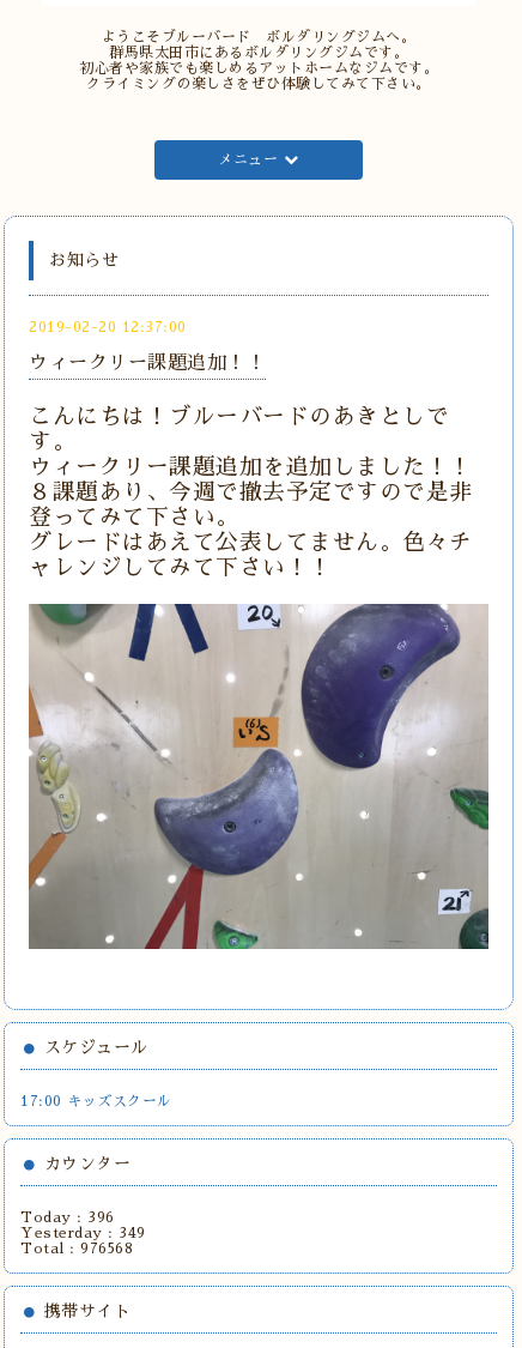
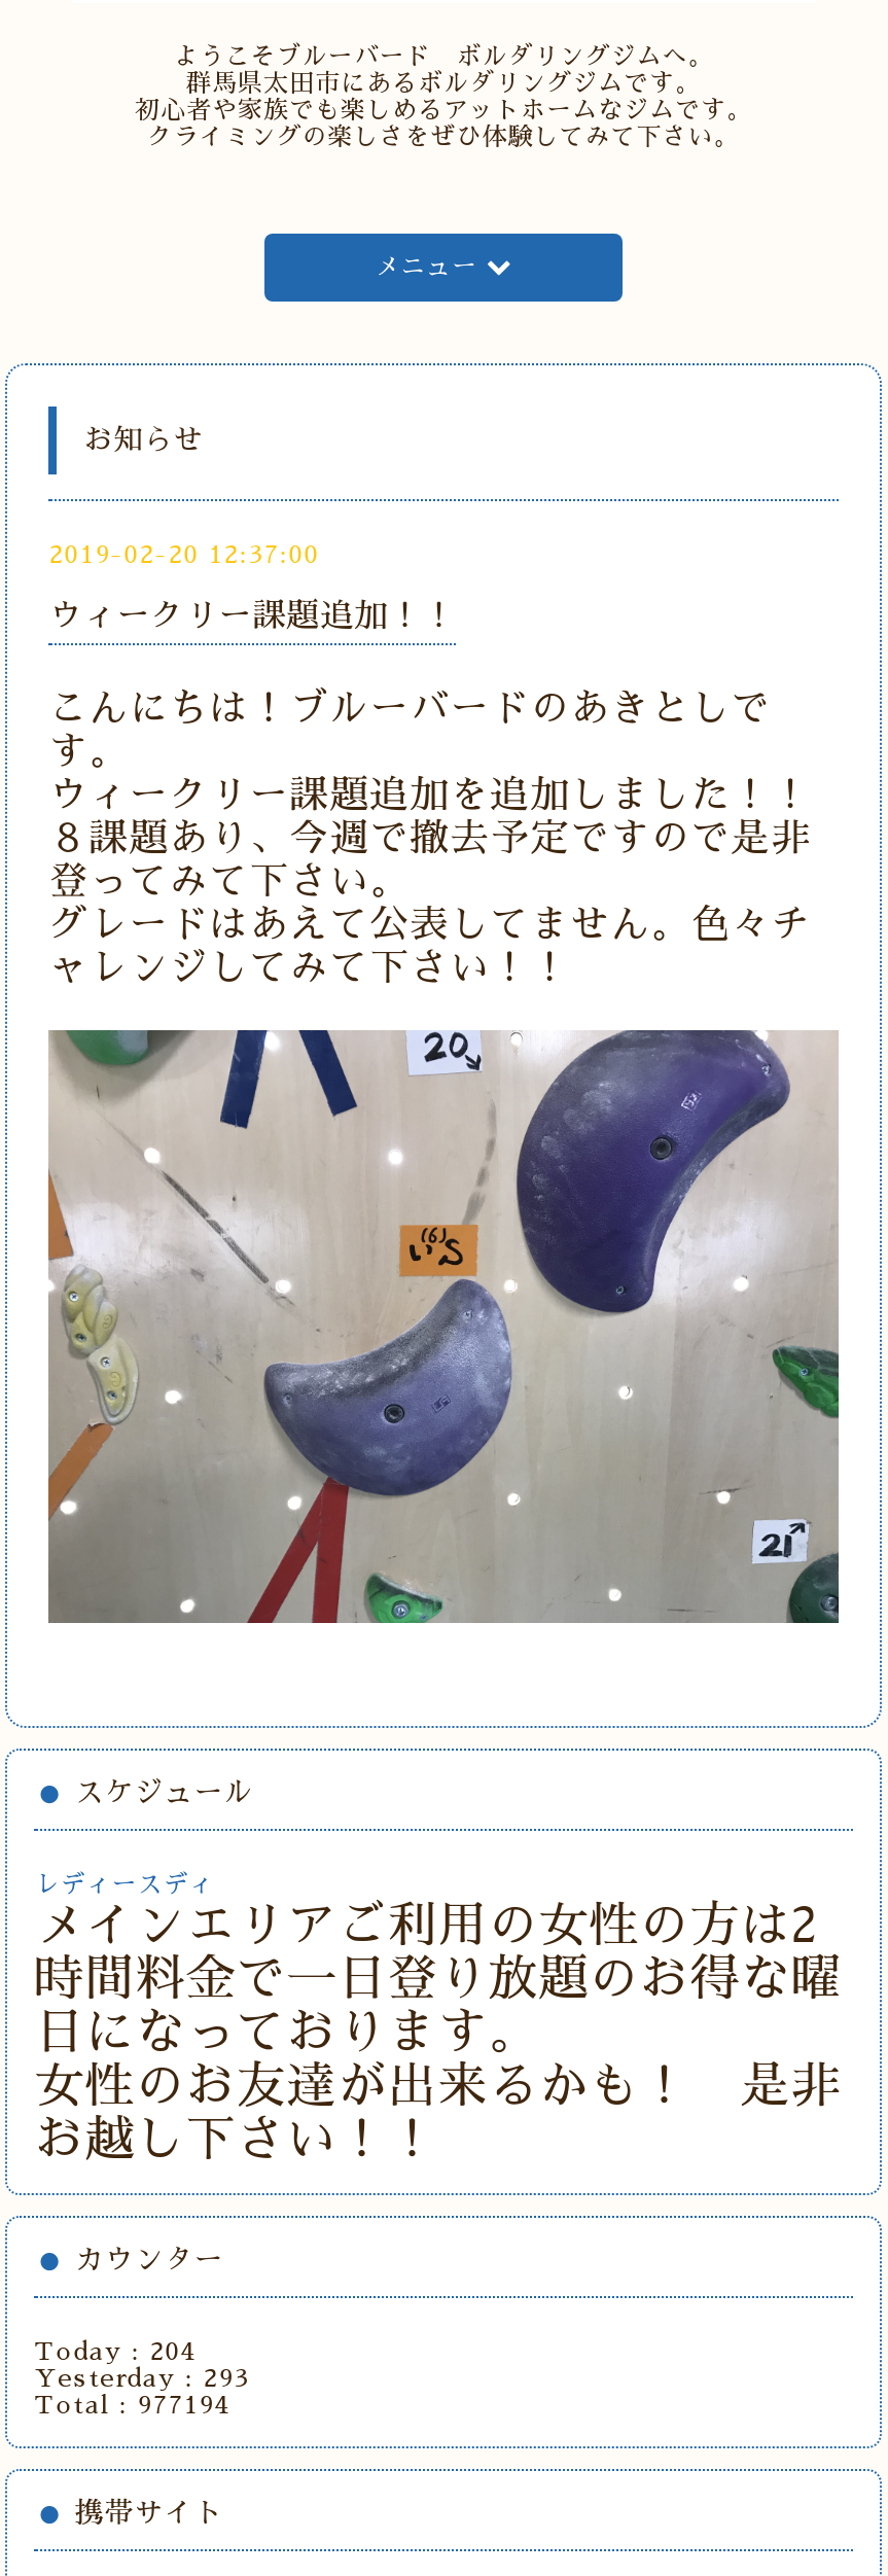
[21,1094,172,1108] 17:00 キッズスクール -> [34,1872,841,2165] レディースディ | メインエリアご利用の女性の方は2 | 時間料金で一日登り放題のお得な曜 | 日になっております。 | 女性のお友達が出来るかも！ 是非 | お越し下さい！！
[21,1210,115,1225] Today : 396 -> [34,2339,196,2364] Today : 204
[21,1226,146,1240] Yesterday : 349 -> [34,2366,249,2391] Yesterday : 293
[21,1241,133,1256] Total : 976568 -> [34,2393,230,2418] Total : 977194

